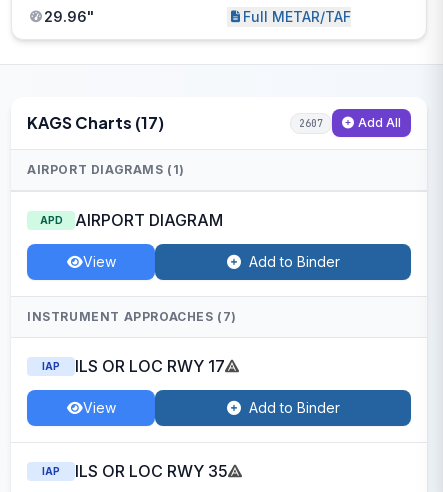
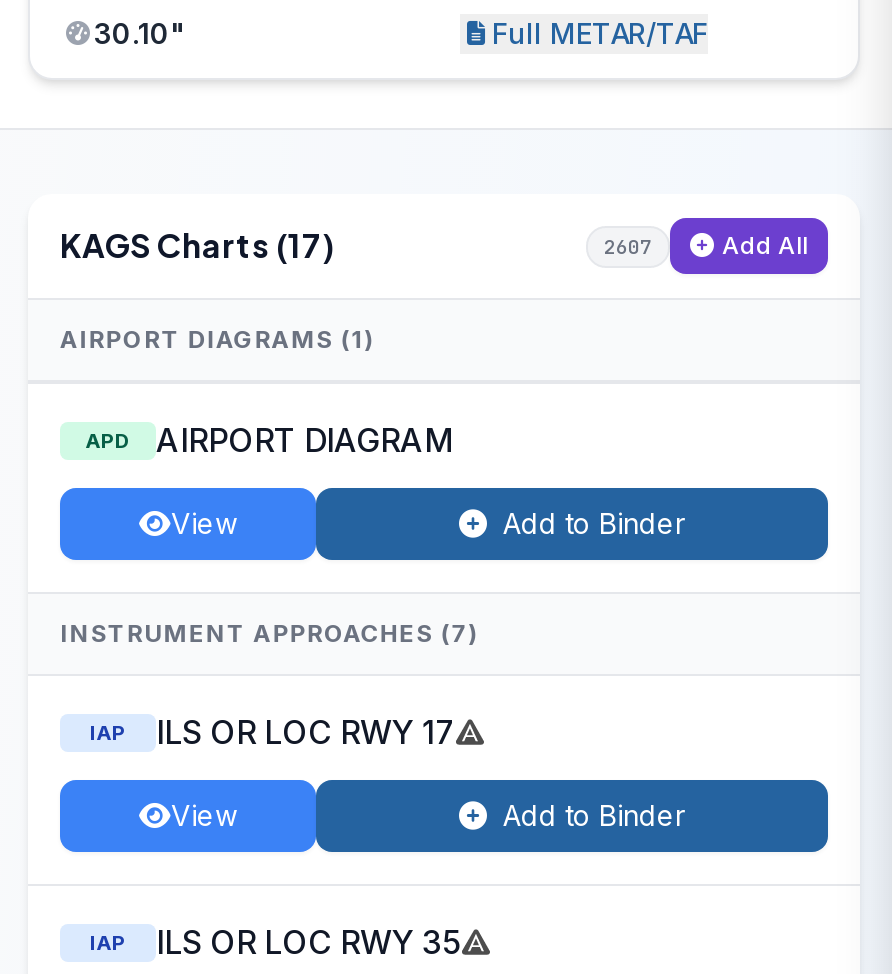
[44,8,94,25] 29.96" -> [94,16,184,50] 30.10"

